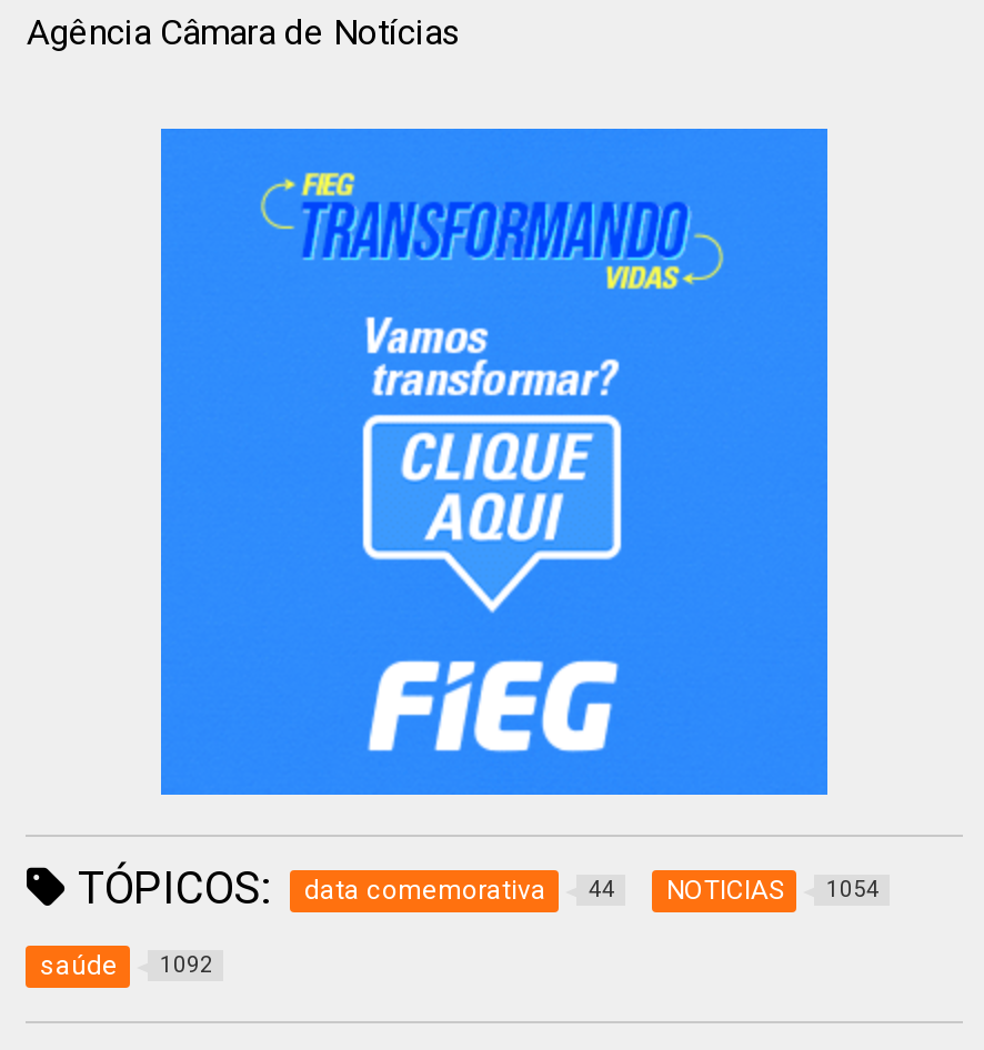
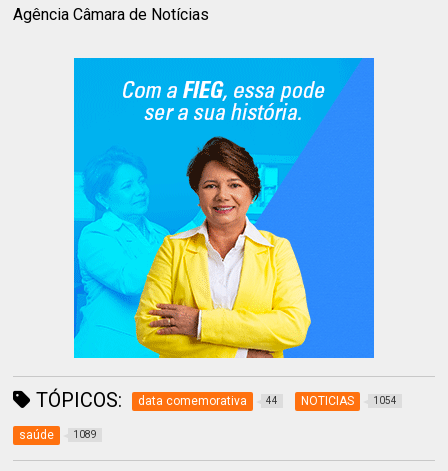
[161,129,796,797] [image] -> [74,58,361,359] [image]
[40,949,213,981] saúde 1092 -> [19,428,97,442] saúde 1089

